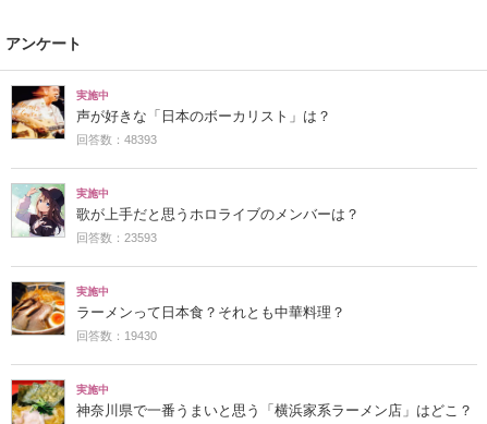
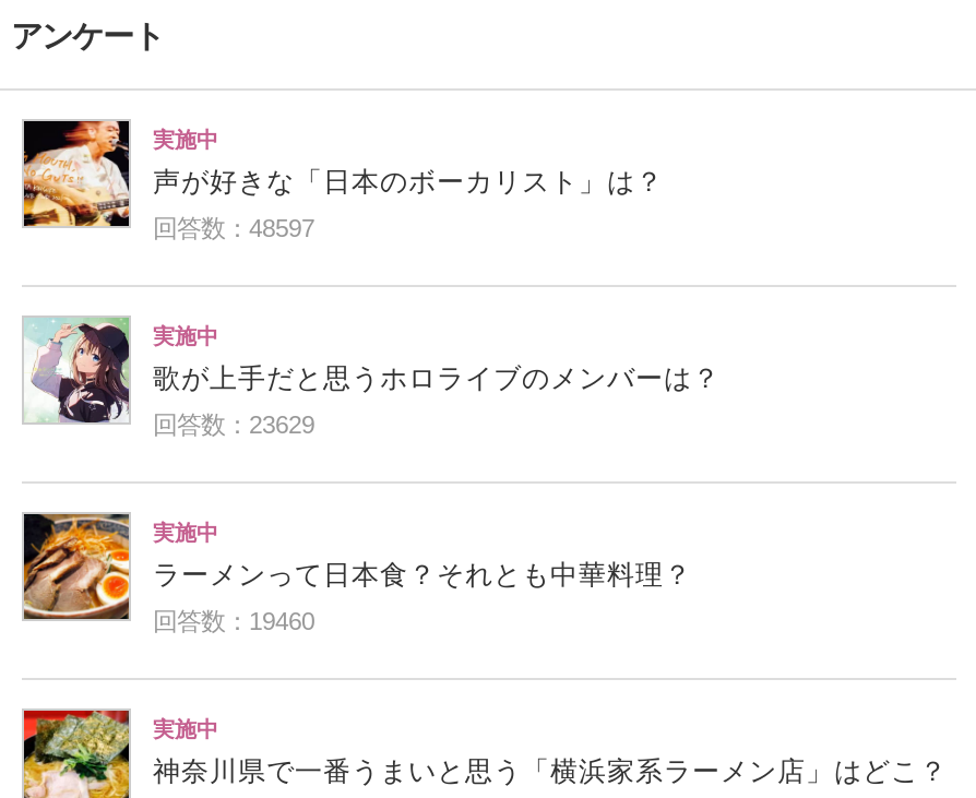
[76,133,157,146] 回答数：48393 -> [153,215,314,241] 回答数：48597
[76,231,157,244] 回答数：23593 -> [153,411,314,438] 回答数：23629
[76,329,157,342] 回答数：19430 -> [153,608,314,634] 回答数：19460

